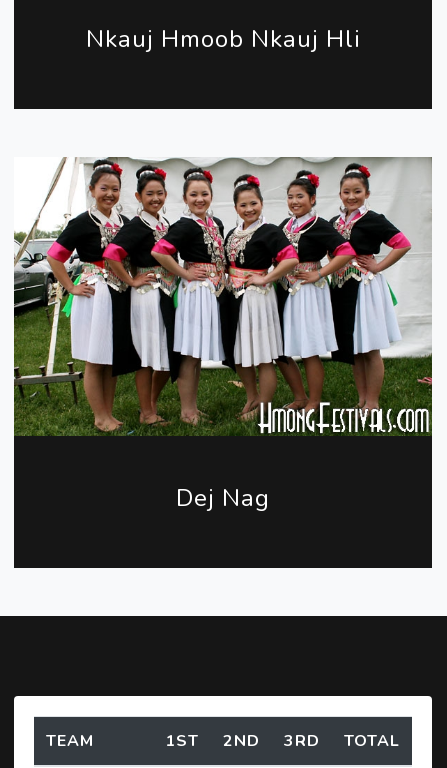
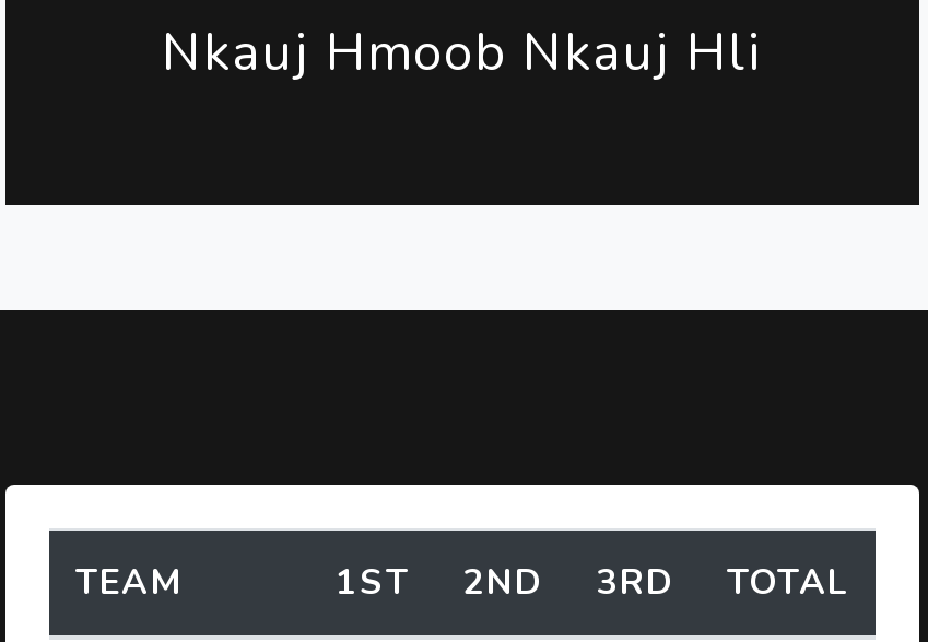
[13,157,433,436] [image] -> none
[176,482,270,514] Dej Nag -> none

